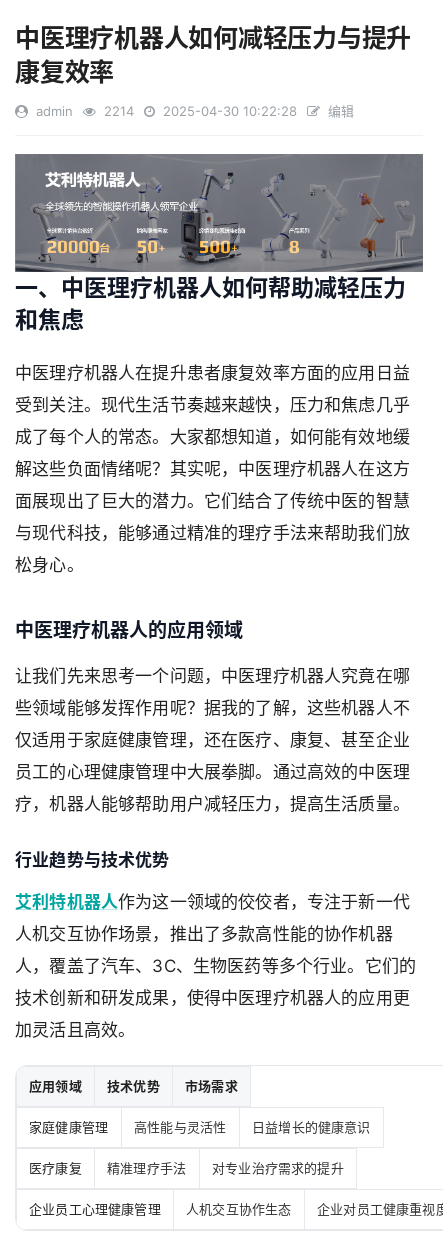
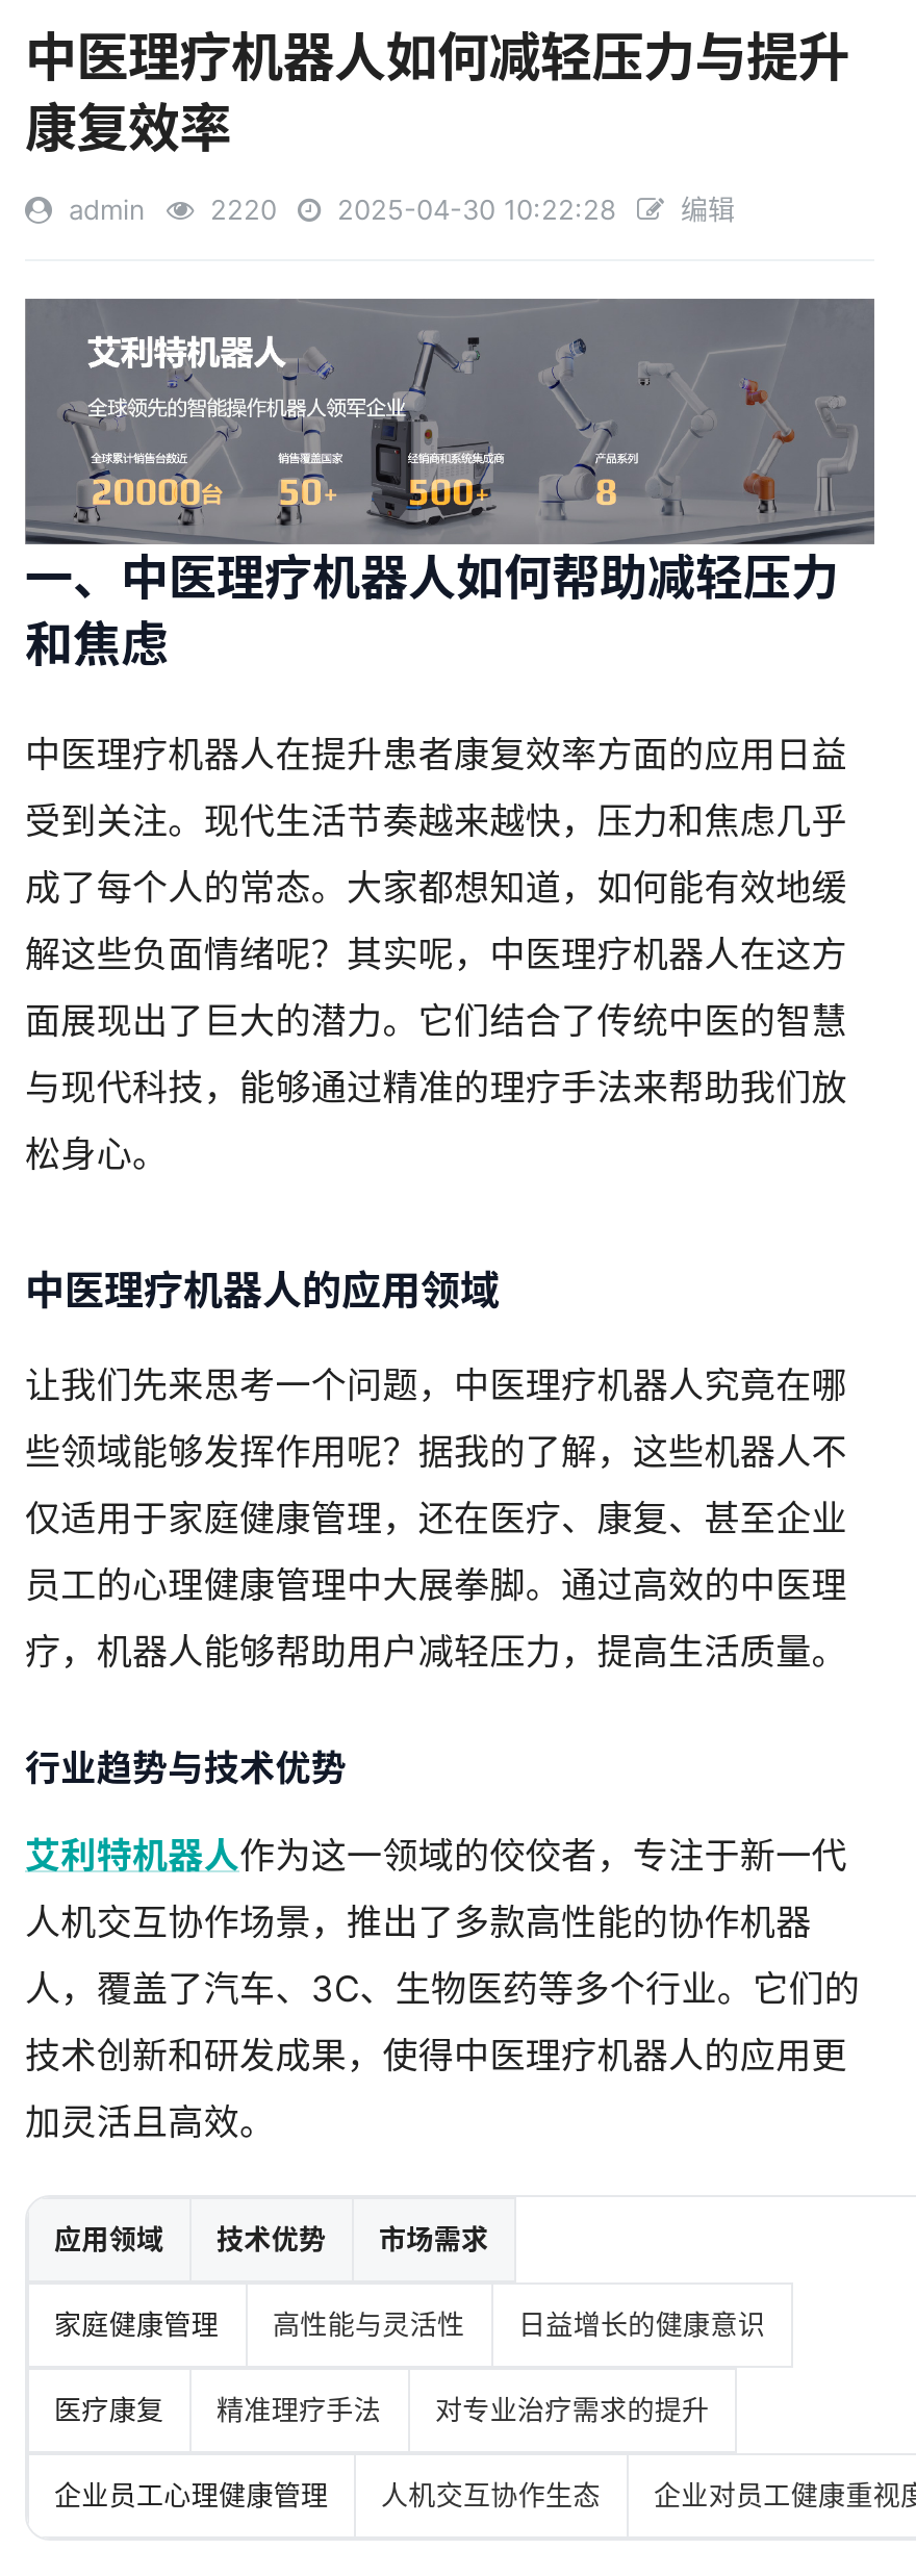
[32,103,354,119] admin 2214 2025-04-30 10:22:28 编辑 -> [60,193,735,226] admin 2220 2025-04-30 10:22:28 编辑

